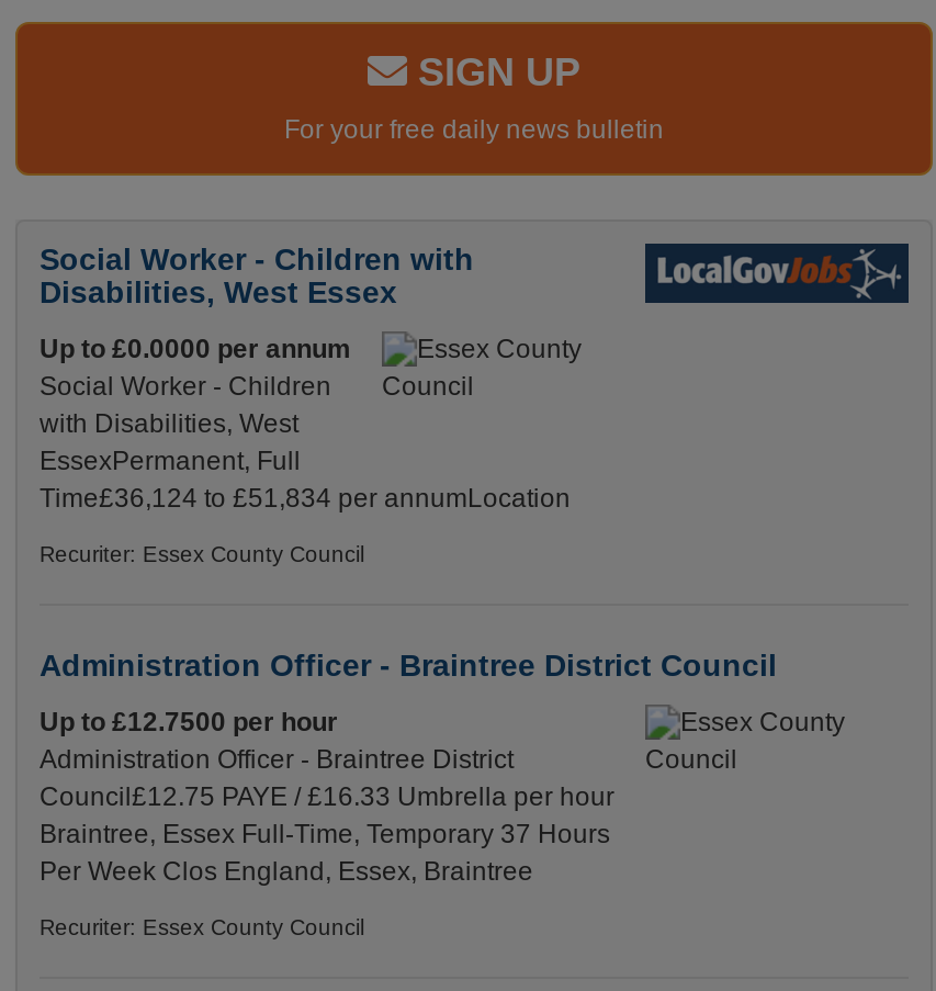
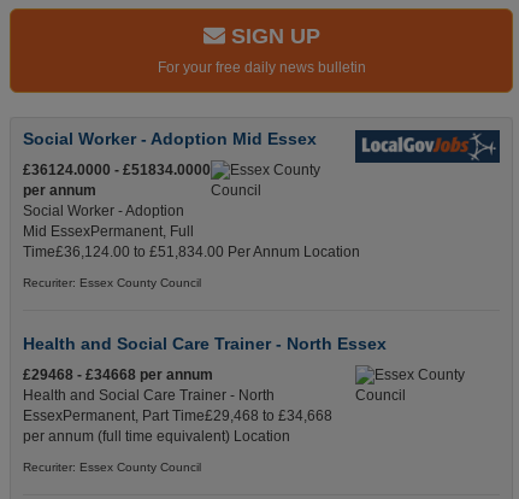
[40,241,474,309] Social Worker - Children with | Disabilities, West Essex -> [23,129,317,148] Social Worker - Adoption Mid Essex
[40,334,571,514] Up to £0.0000 per annum | Social Worker - Children | with Disabilities, West | EssexPermanent, Full | Time£36,124 to £51,834 per annumLocation -> [23,162,360,260] £36124.0000 - £51834.0000 | per annum | Social Worker - Adoption | Mid EssexPermanent, Full | Time£36,124.00 to £51,834.00 Per Annum Location
[40,647,777,683] Administration Officer - Braintree District Council -> [23,334,387,353] Health and Social Care Trainer - North Essex
[40,707,614,887] Up to £12.7500 per hour | Administration Officer - Braintree District | Council£12.75 PAYE / £16.33 Umbrella per hour | Braintree, Essex Full-Time, Temporary 37 Hours | Per Week Clos England, Essex, Braintree -> [23,366,332,445] £29468 - £34668 per annum | Health and Social Care Trainer - North | EssexPermanent, Part Time£29,468 to £34,668 | per annum (full time equivalent) Location

